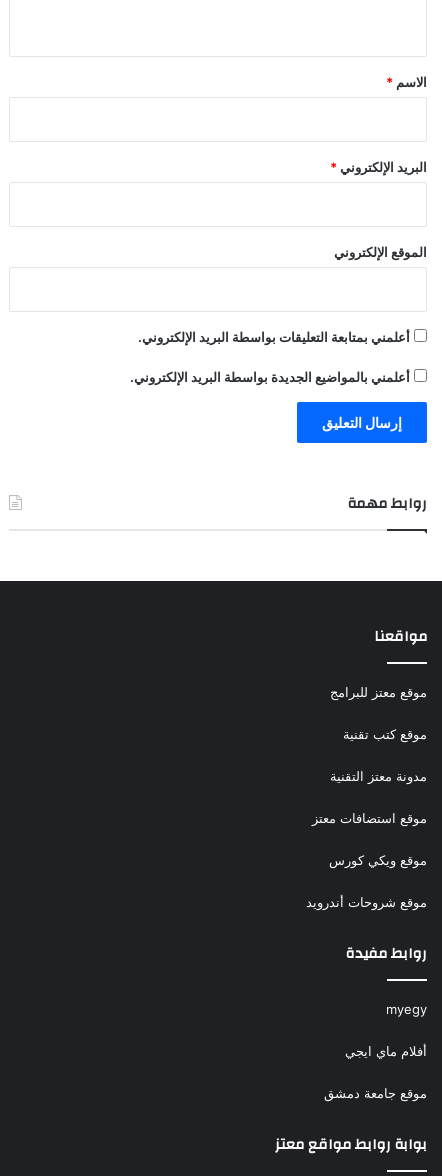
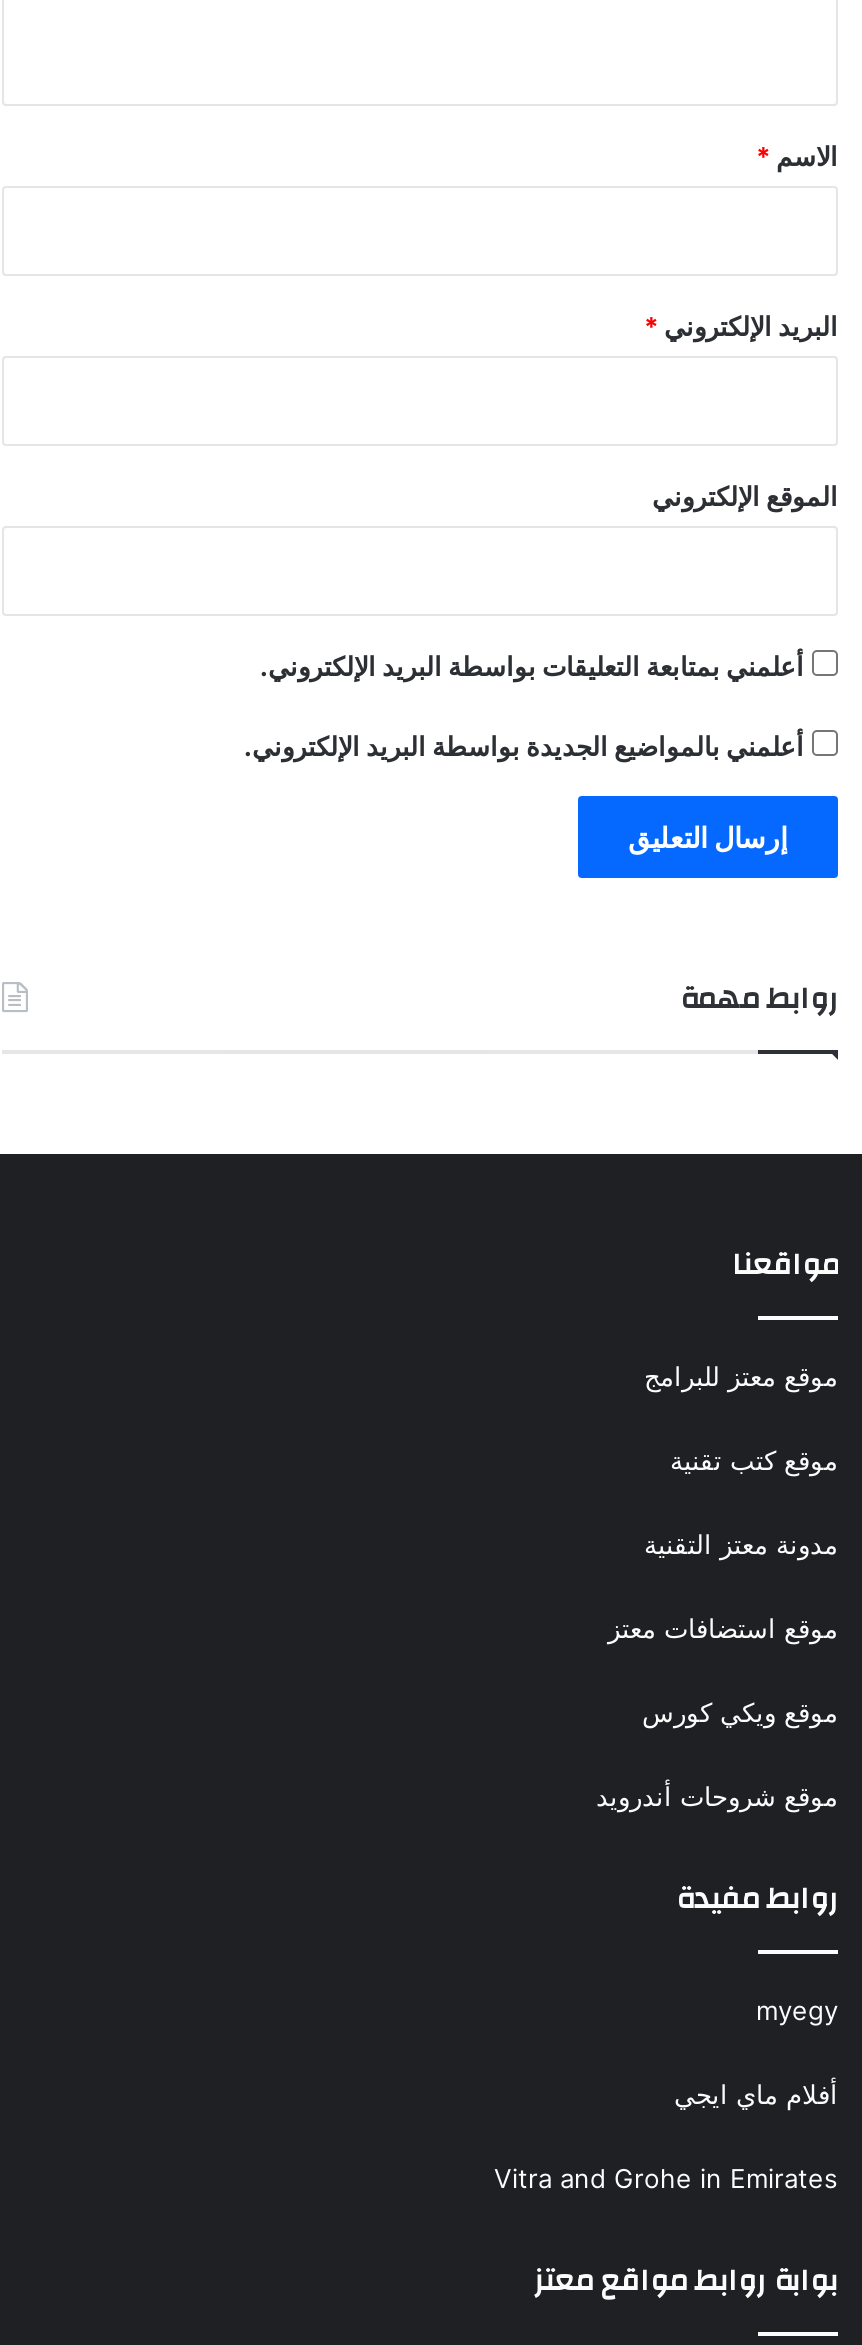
[324,1085,427,1101] موقع جامعة دمشق -> [494,2163,838,2195] Vitra and Grohe in Emirates

